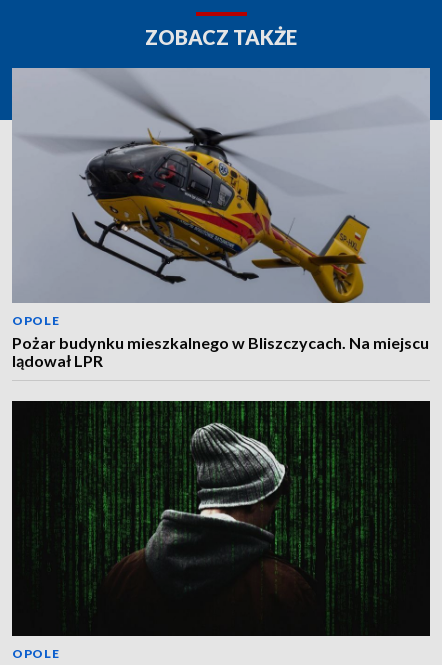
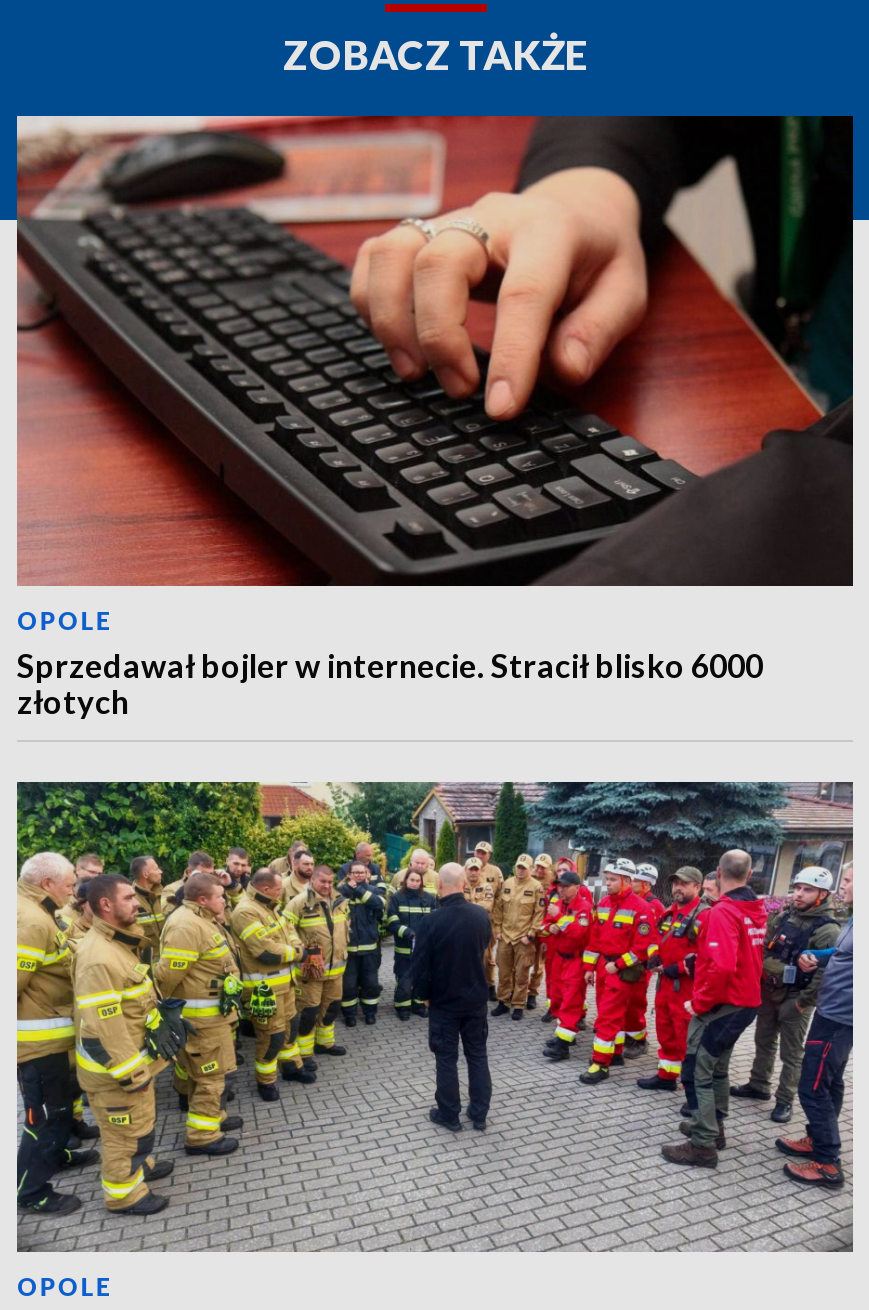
[11,67,431,370] [image] | Pożar budynku mieszkalnego w Bliszczycach. Na miejscu | lądował LPR -> [15,114,855,721] [image] | Sprzedawał bojler w internecie. Stracił blisko 6000 | złotych
[11,400,431,637] [image] -> [15,780,855,1252] [image]

